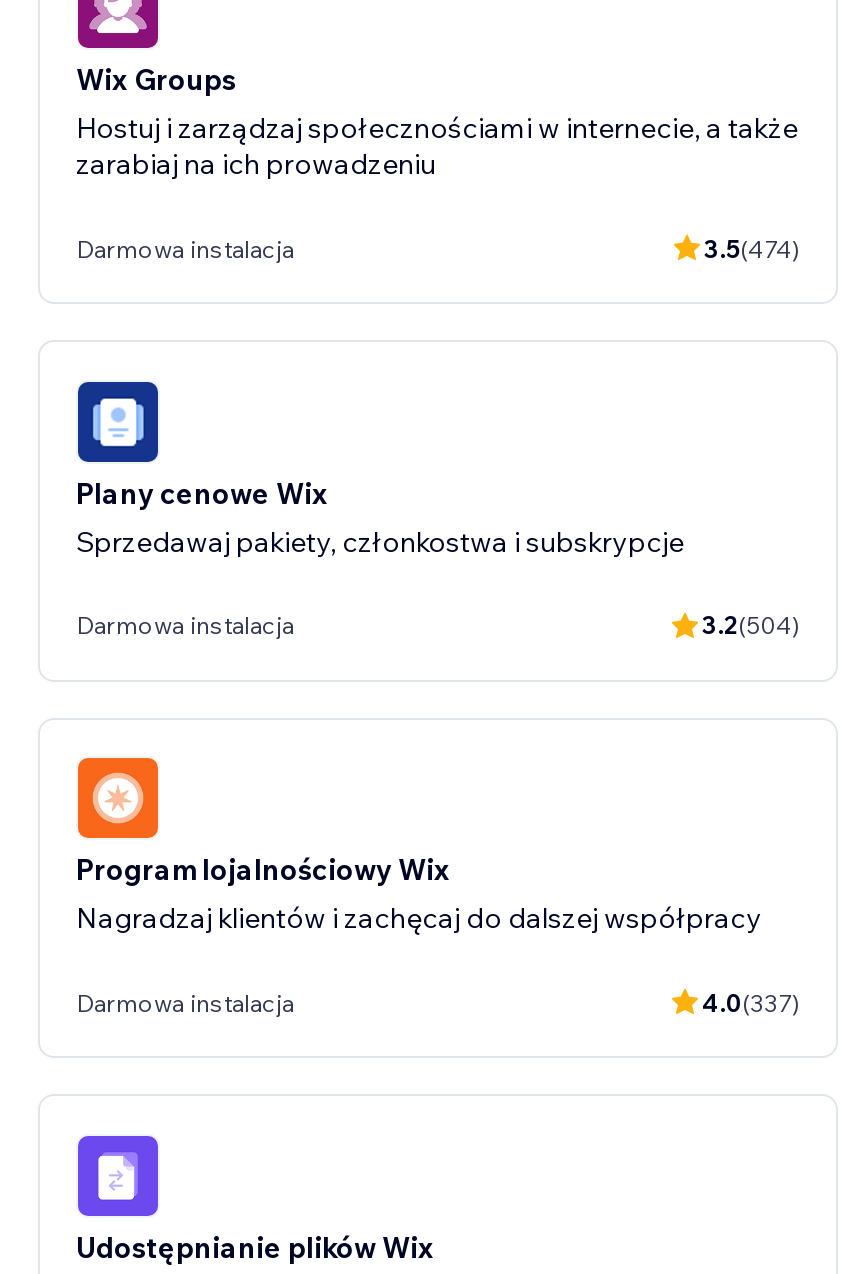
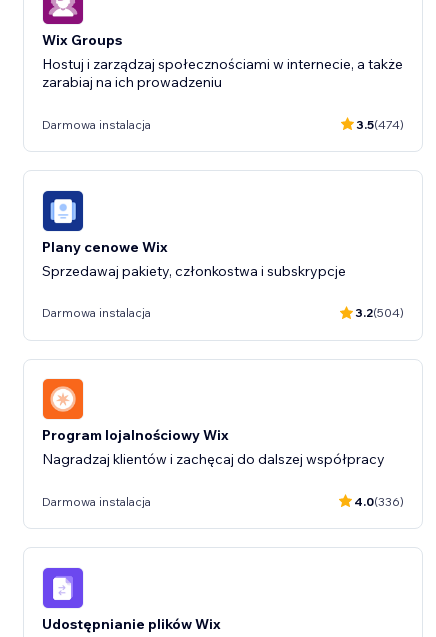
[702,987,800,1017] 4.0(337) -> [354,493,404,508] 4.0(336)

